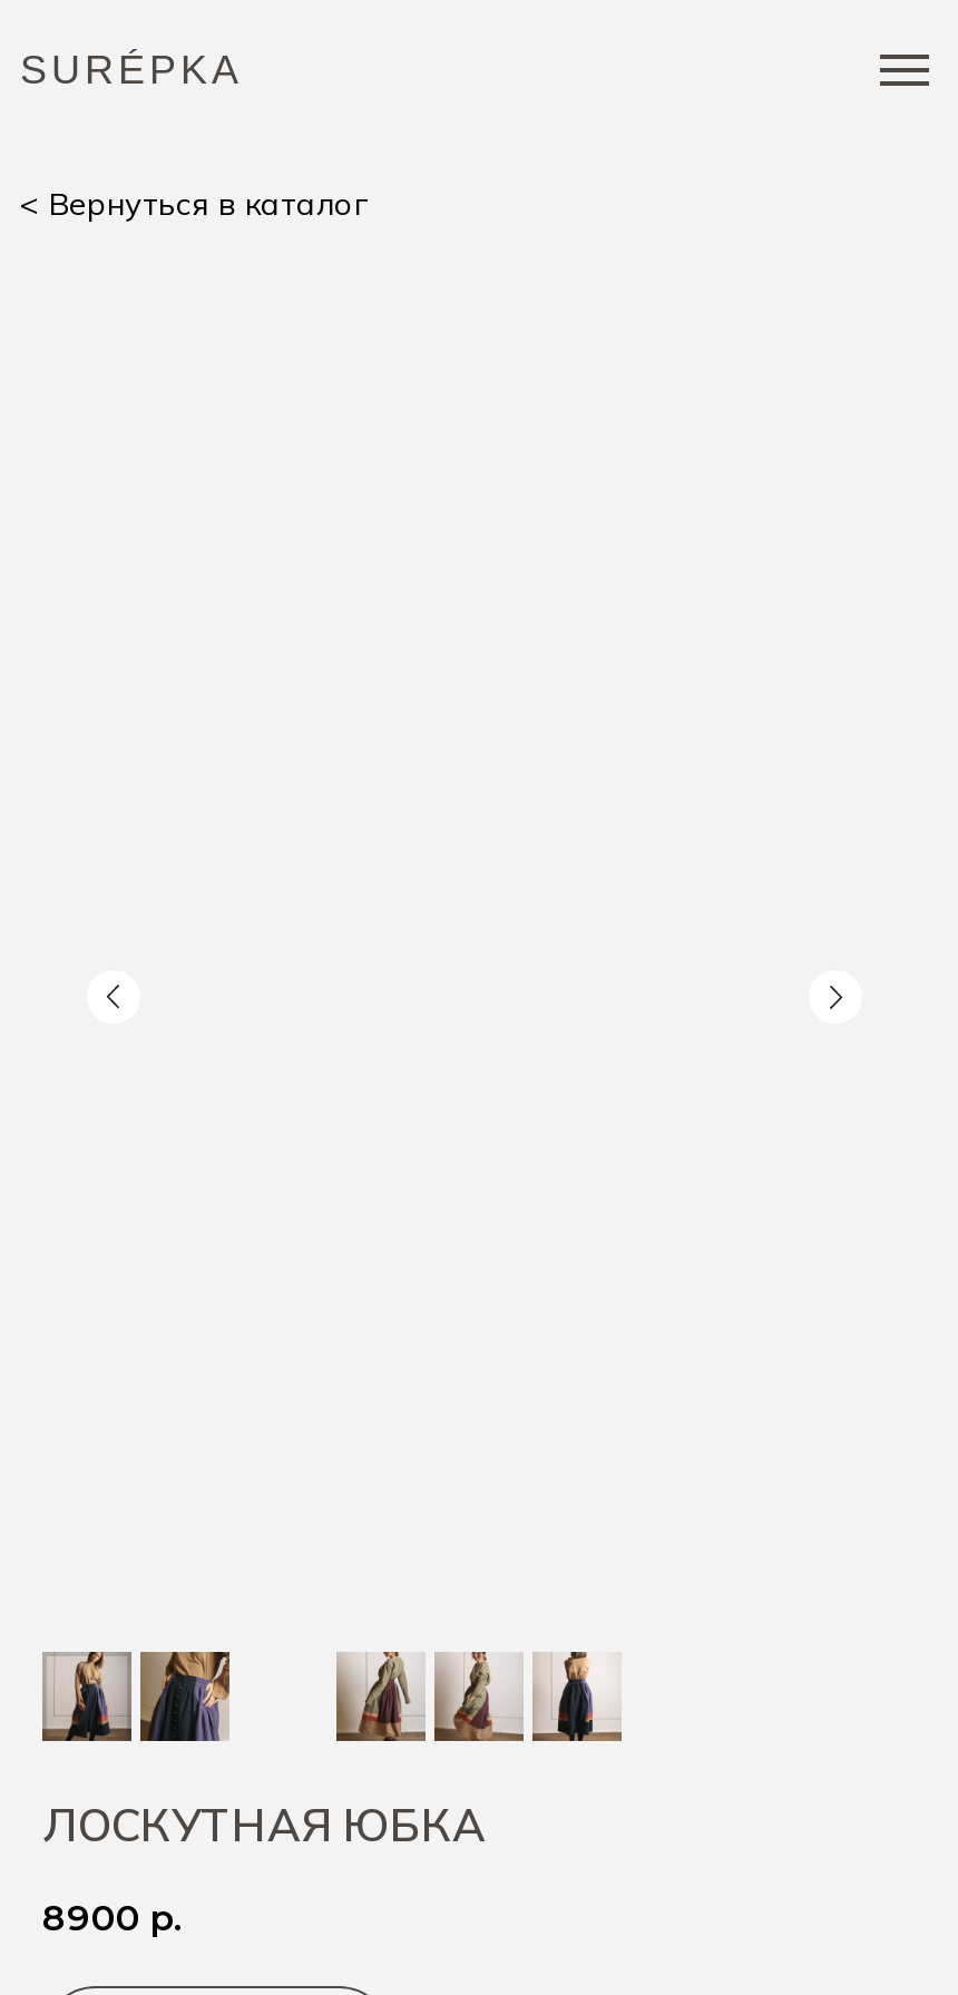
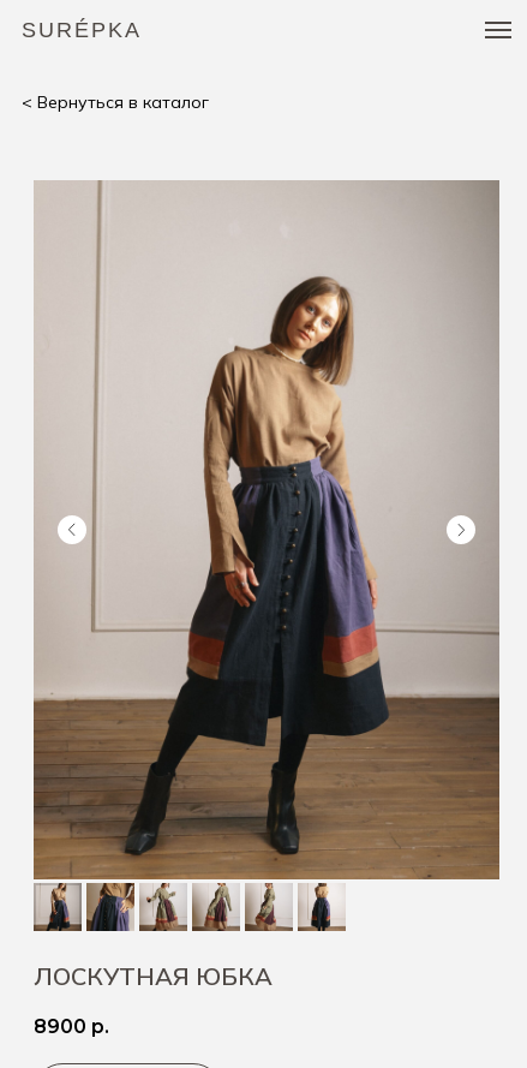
none -> [32,179,501,932] [image]

